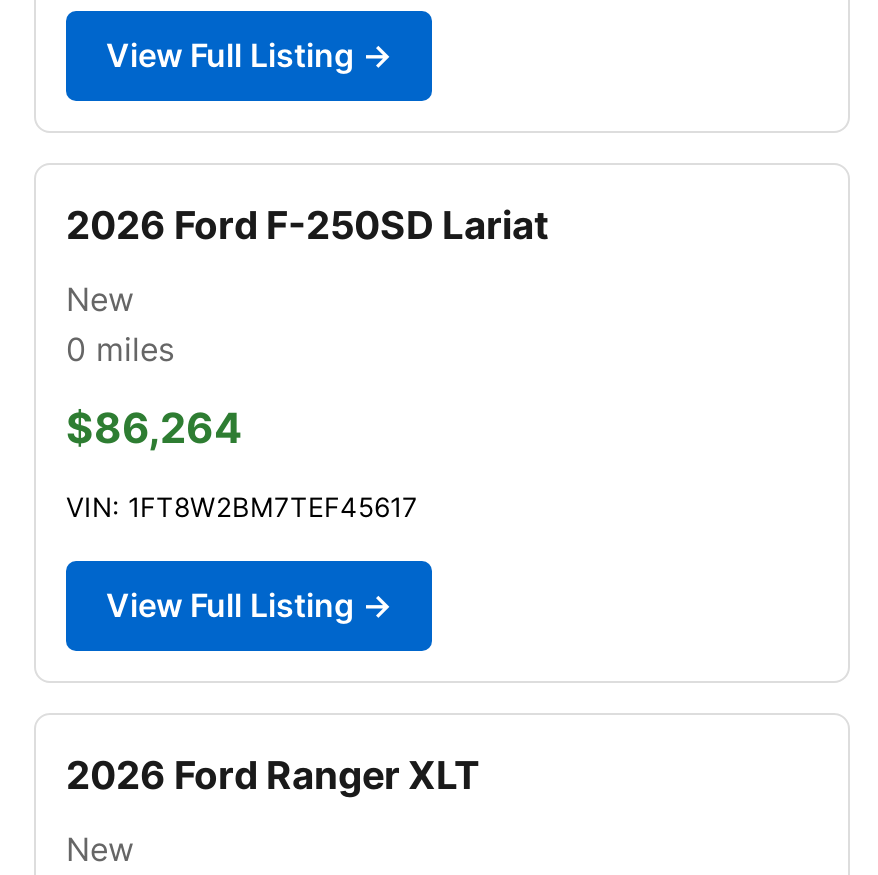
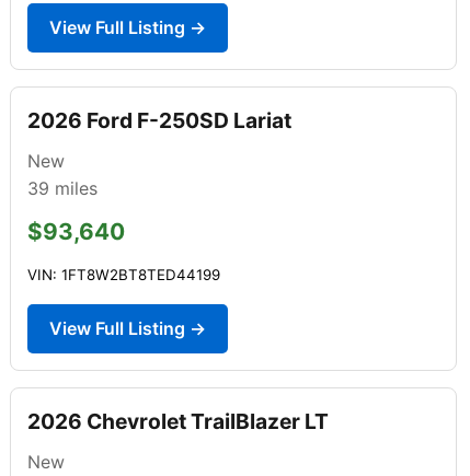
[66,329,174,369] 0 miles -> [27,177,98,199] 39 miles
[66,403,242,453] $86,264 -> [27,218,125,245] $93,640
[66,491,418,523] VIN: 1FT8W2BM7TEF45617 -> [27,266,220,283] VIN: 1FT8W2BT8TED44199
[66,751,480,799] 2026 Ford Ranger XLT -> [27,408,329,434] 2026 Chevrolet TrailBlazer LT

